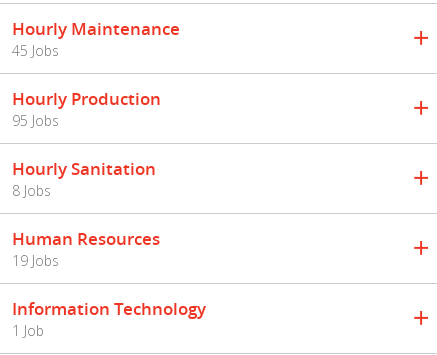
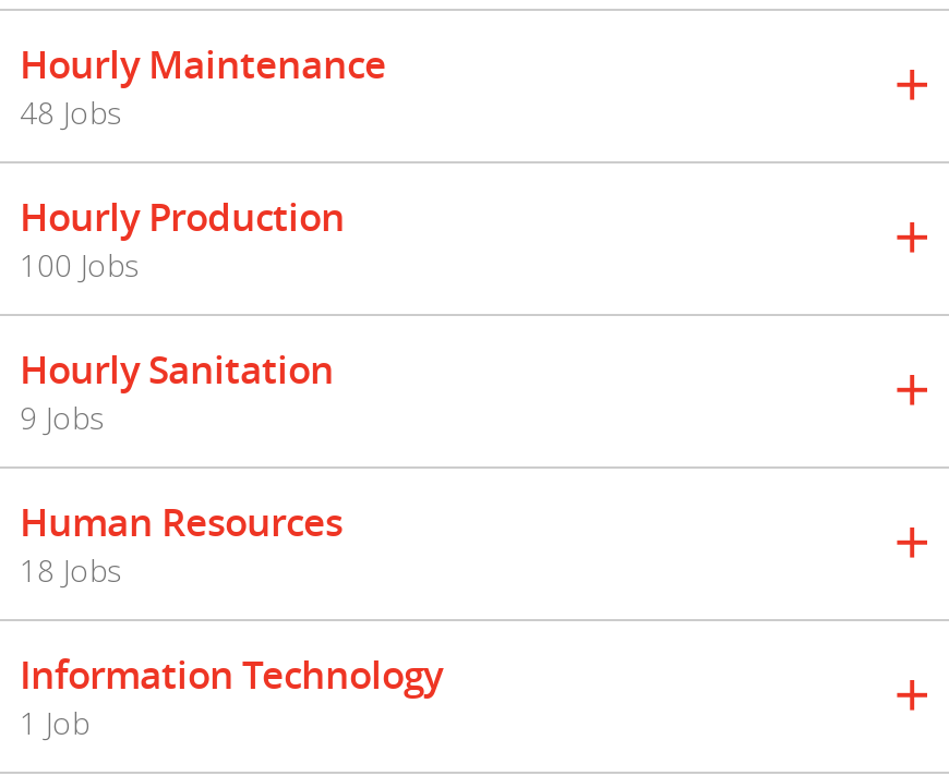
[12,41,59,60] 45 Jobs -> [20,91,122,133] 48 Jobs
[12,111,59,130] 95 Jobs -> [20,244,140,285] 100 Jobs
[12,181,51,200] 8 Jobs -> [20,396,105,438] 9 Jobs
[12,251,59,270] 19 Jobs -> [20,549,122,590] 18 Jobs

